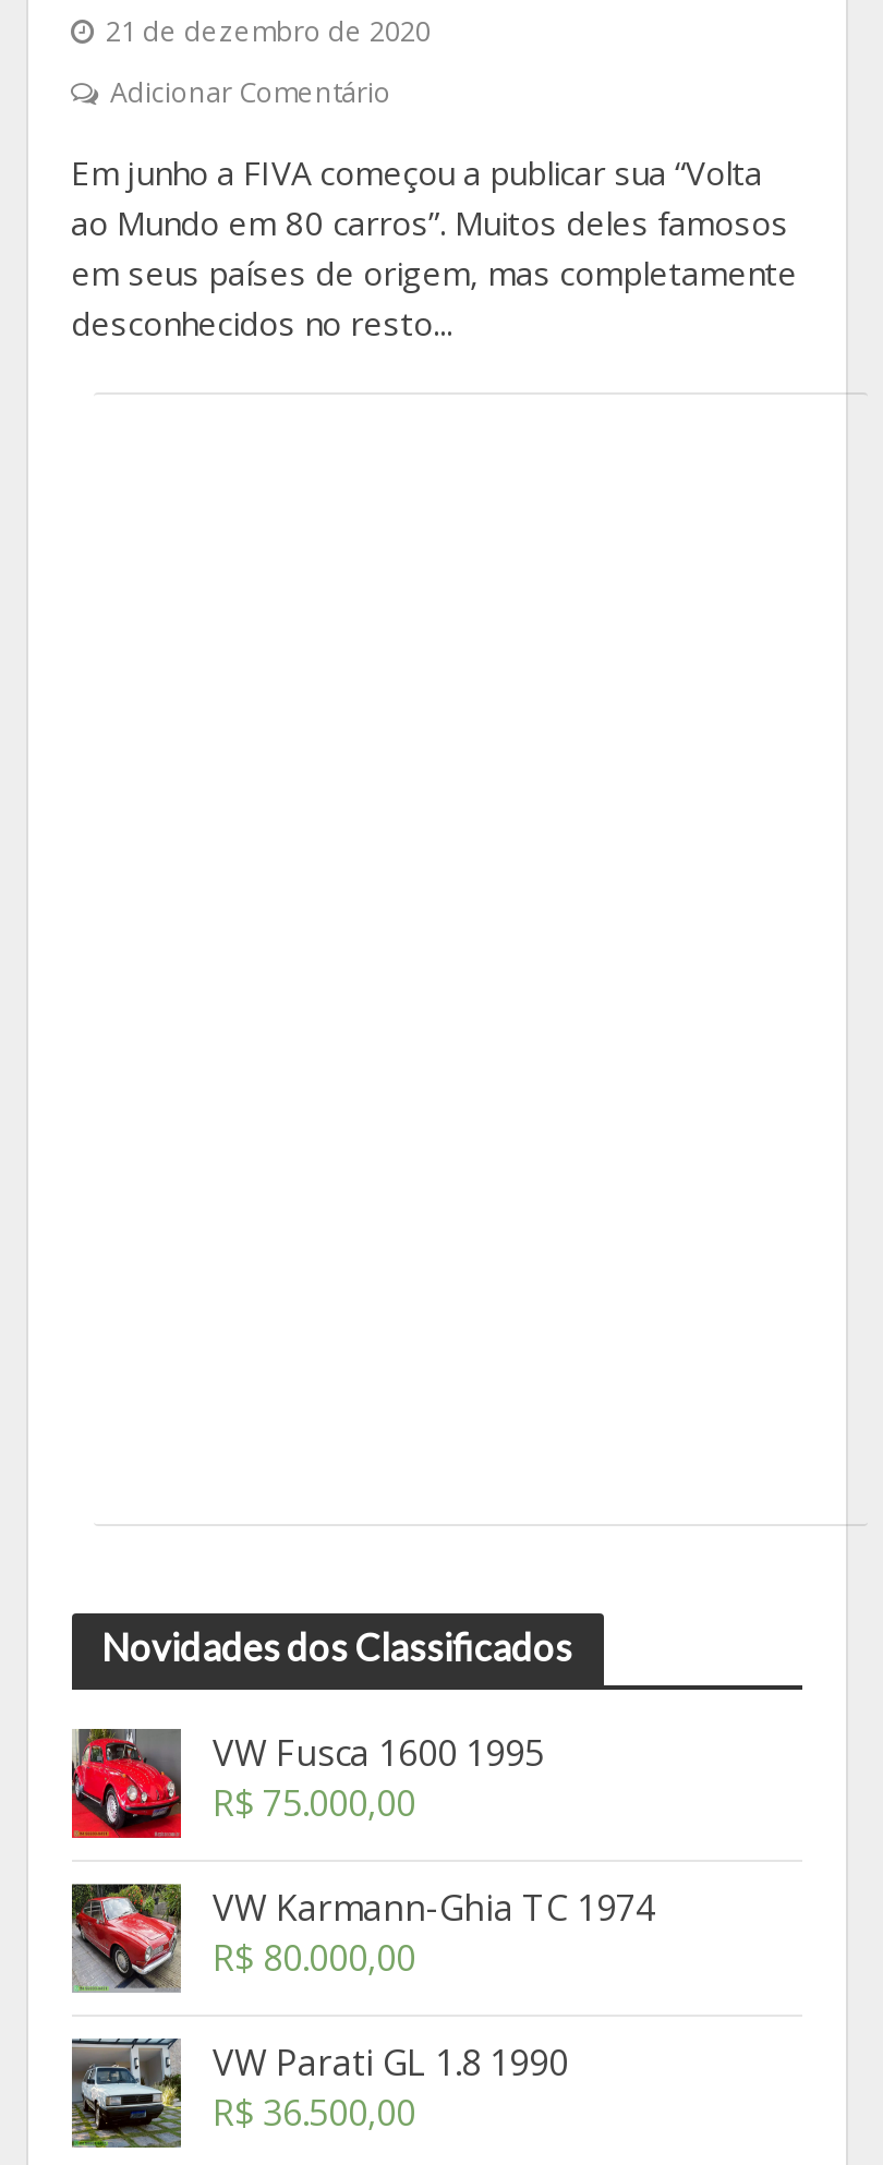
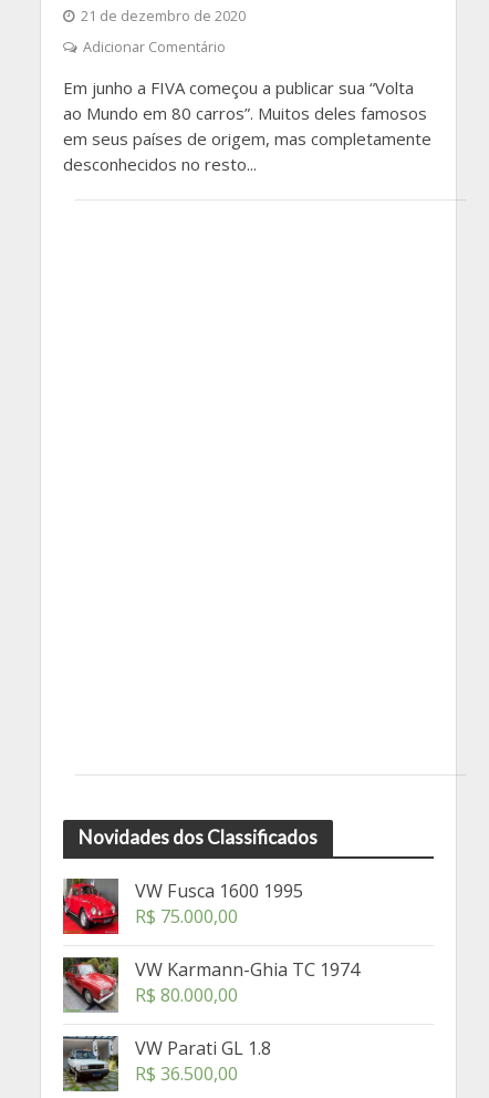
[213,2038,568,2086] VW Parati GL 1.8 1990 -> [134,1036,270,1061] VW Parati GL 1.8

